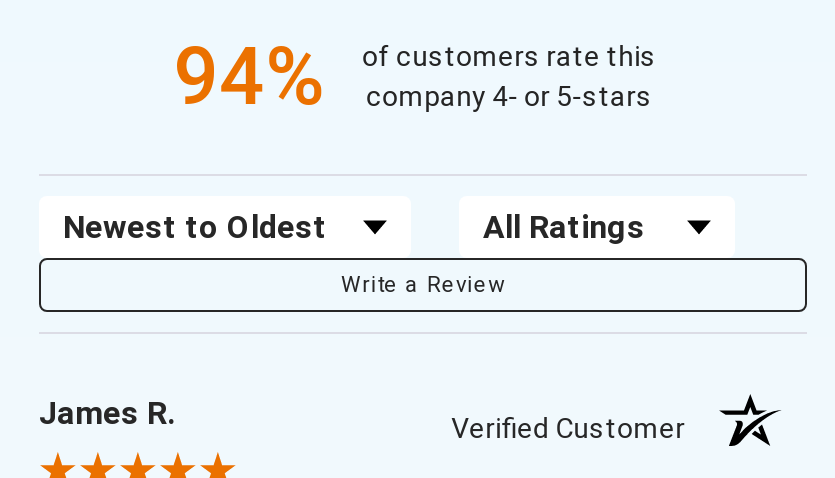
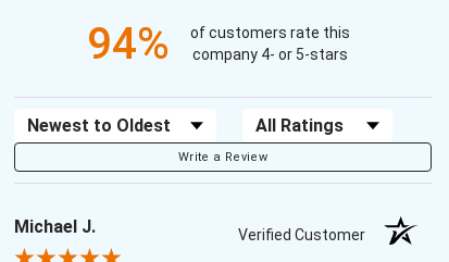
[39,393,175,431] James R. -> [14,216,96,237] Michael J.

